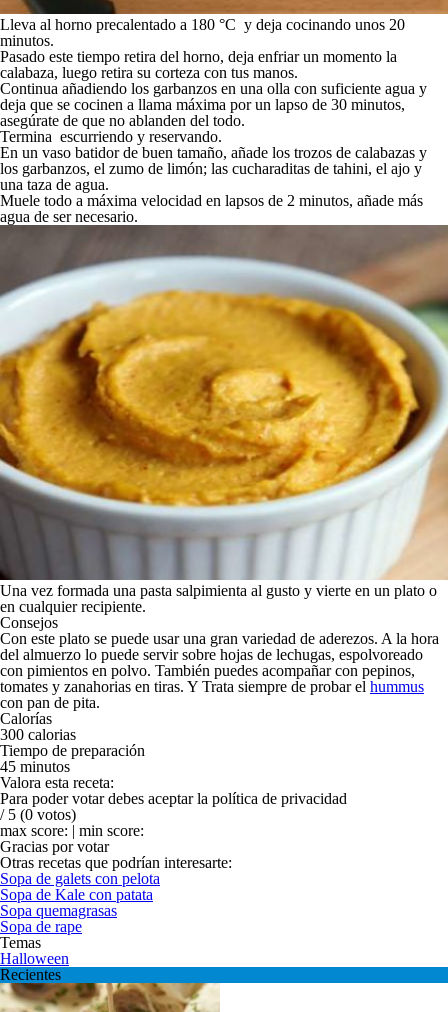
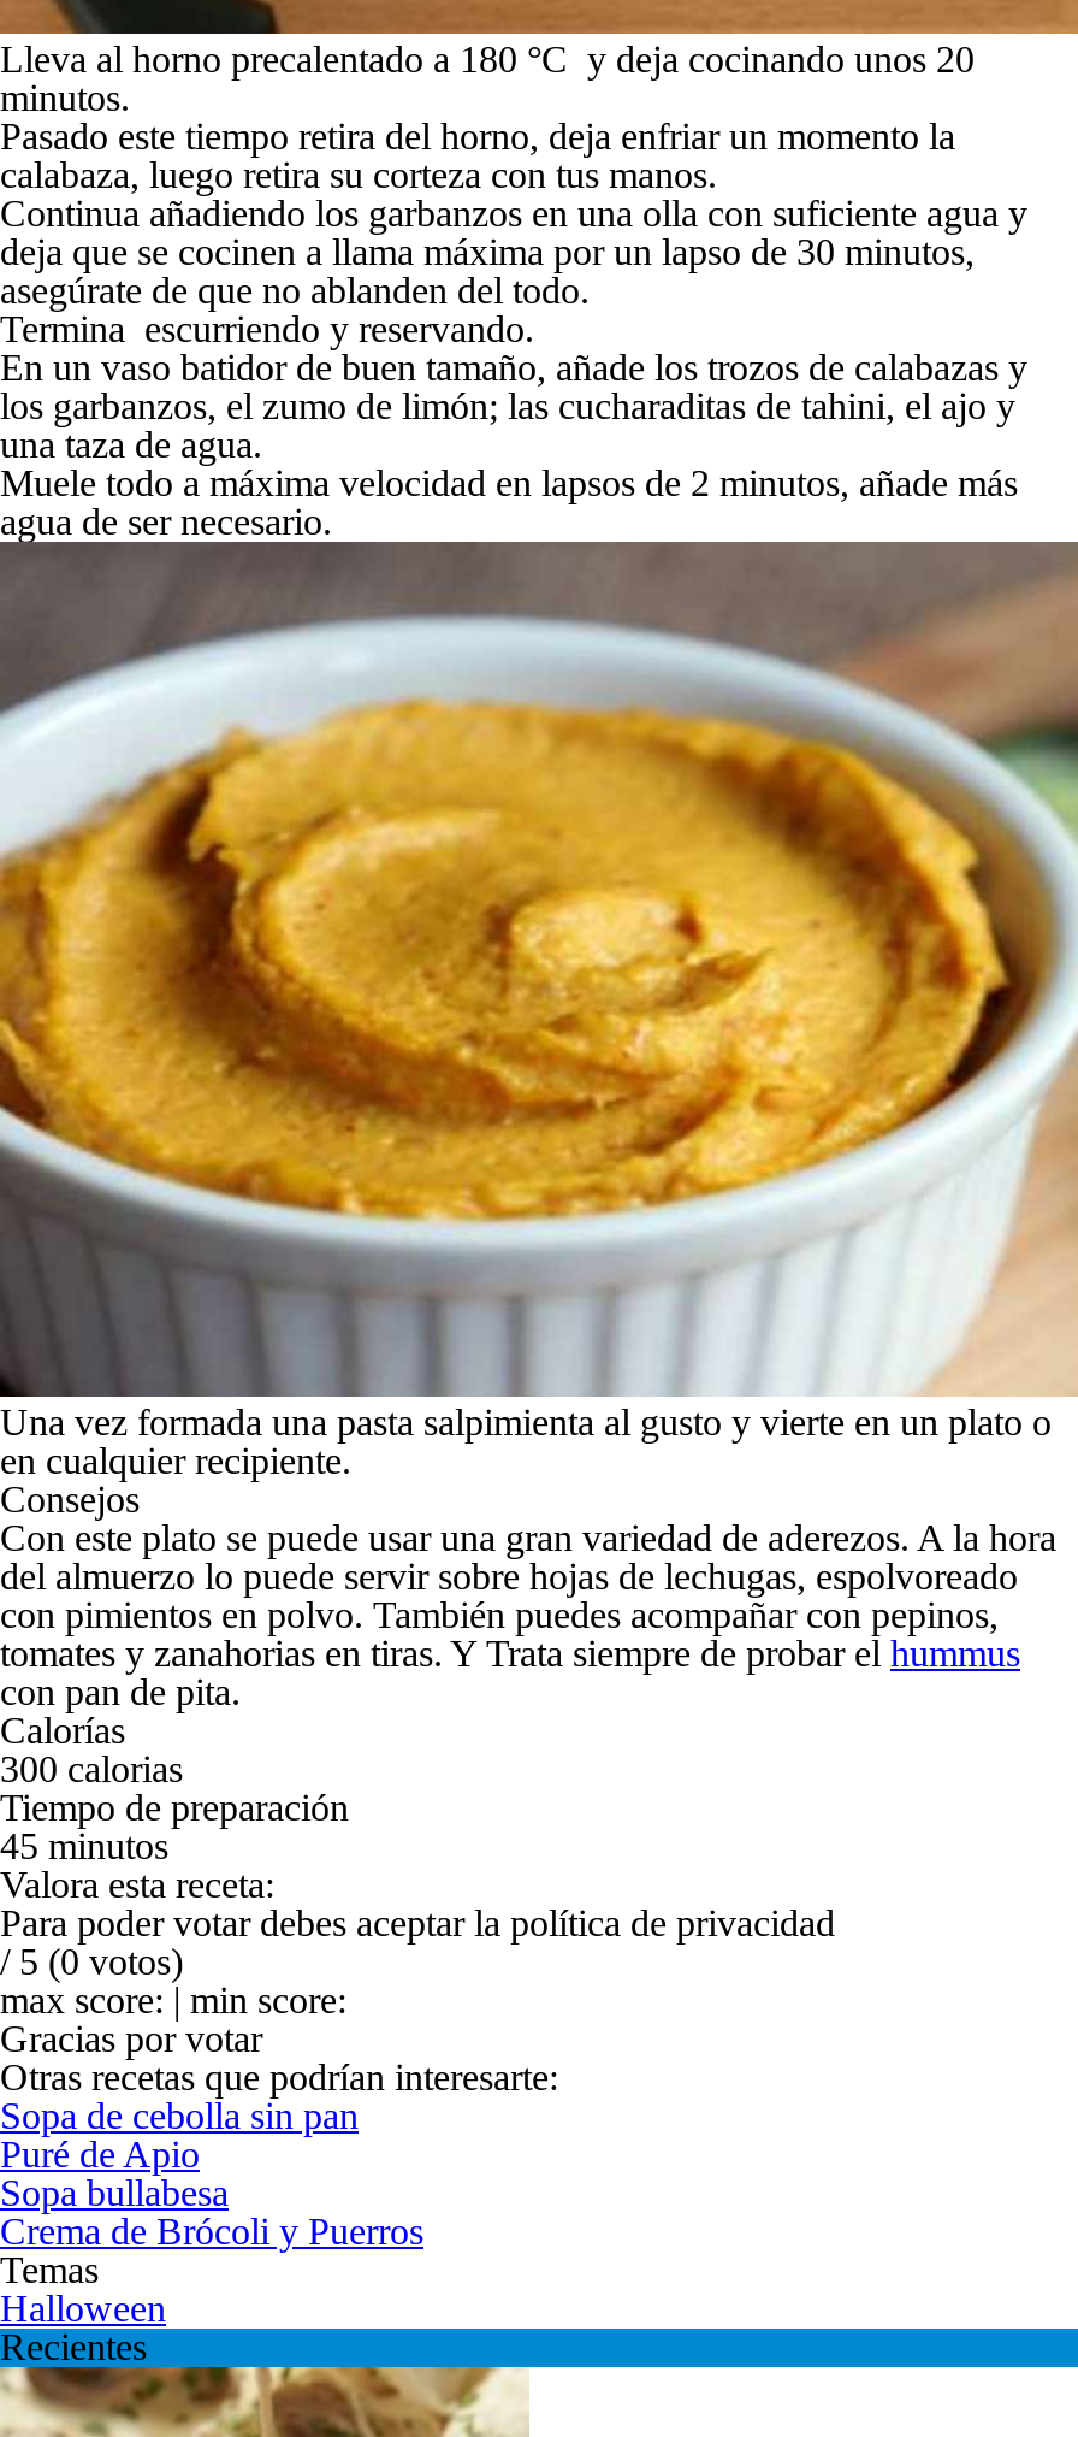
[0,870,160,935] Sopa de galets con pelota | Sopa de Kale con patata | Sopa quemagrasas | Sopa de rape -> [0,2095,423,2252] Sopa de cebolla sin pan | Puré de Apio | Sopa bullabesa | Crema de Brócoli y Puerros

